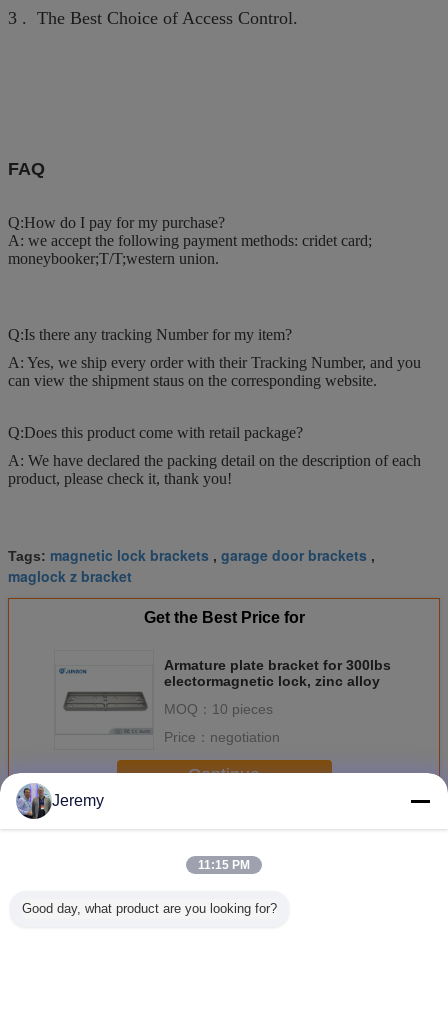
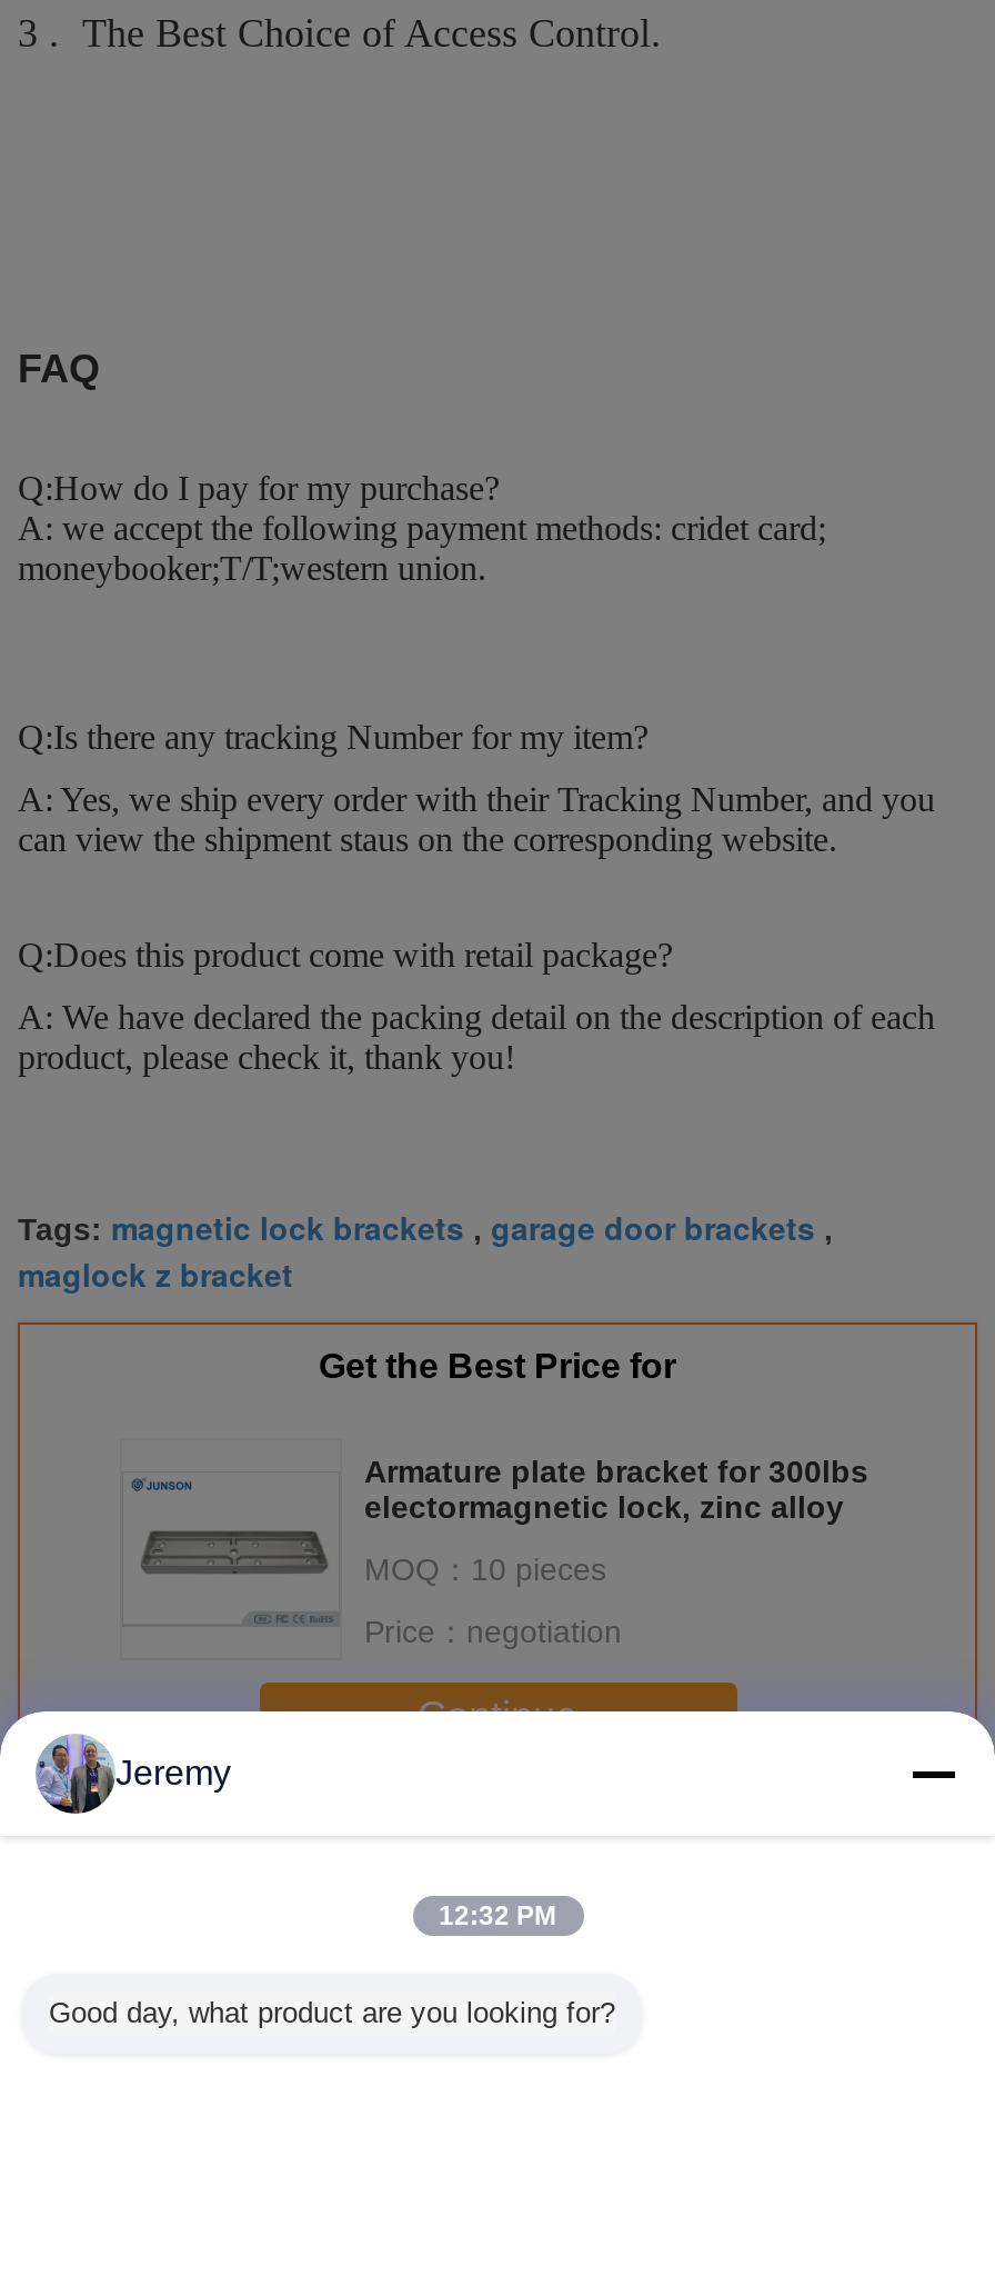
[198,858,250,872] 11:15 PM -> [439,1900,556,1931] 12:32 PM

